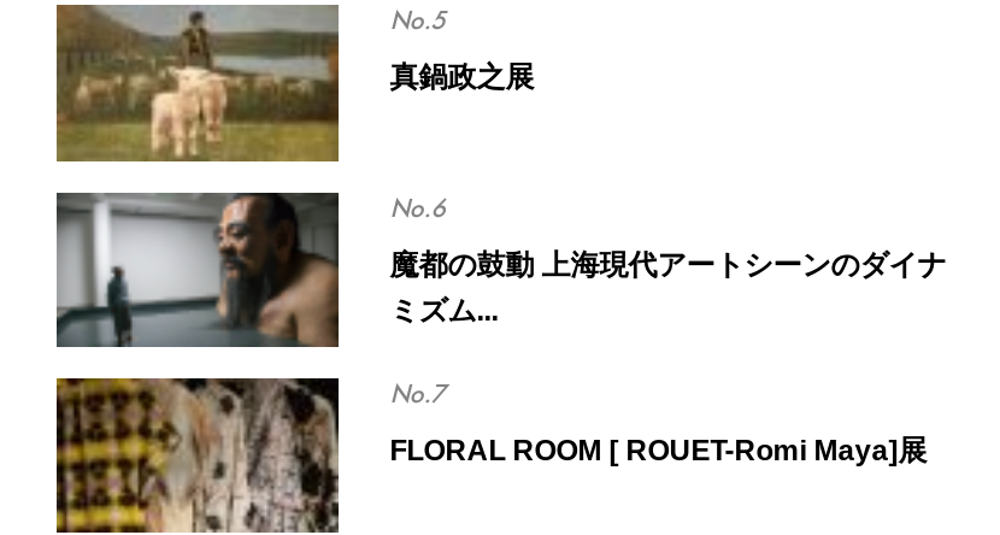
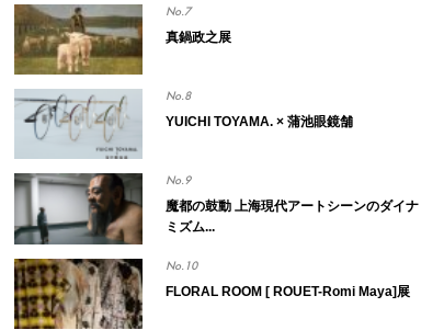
none -> [14,90,353,159] [image] | YUICHI TOYAMA. × 蒲池眼鏡舗

